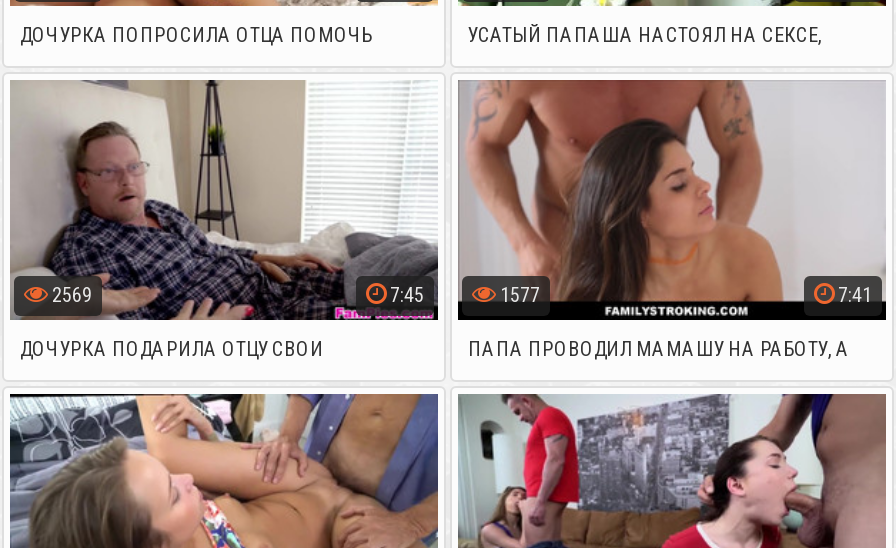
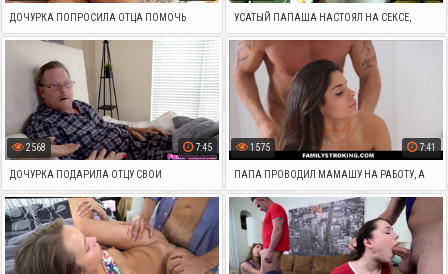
[48,283,92,305] 2569 -> [24,142,46,153] 2568
[496,283,540,305] 1577 -> [248,142,270,153] 1575

